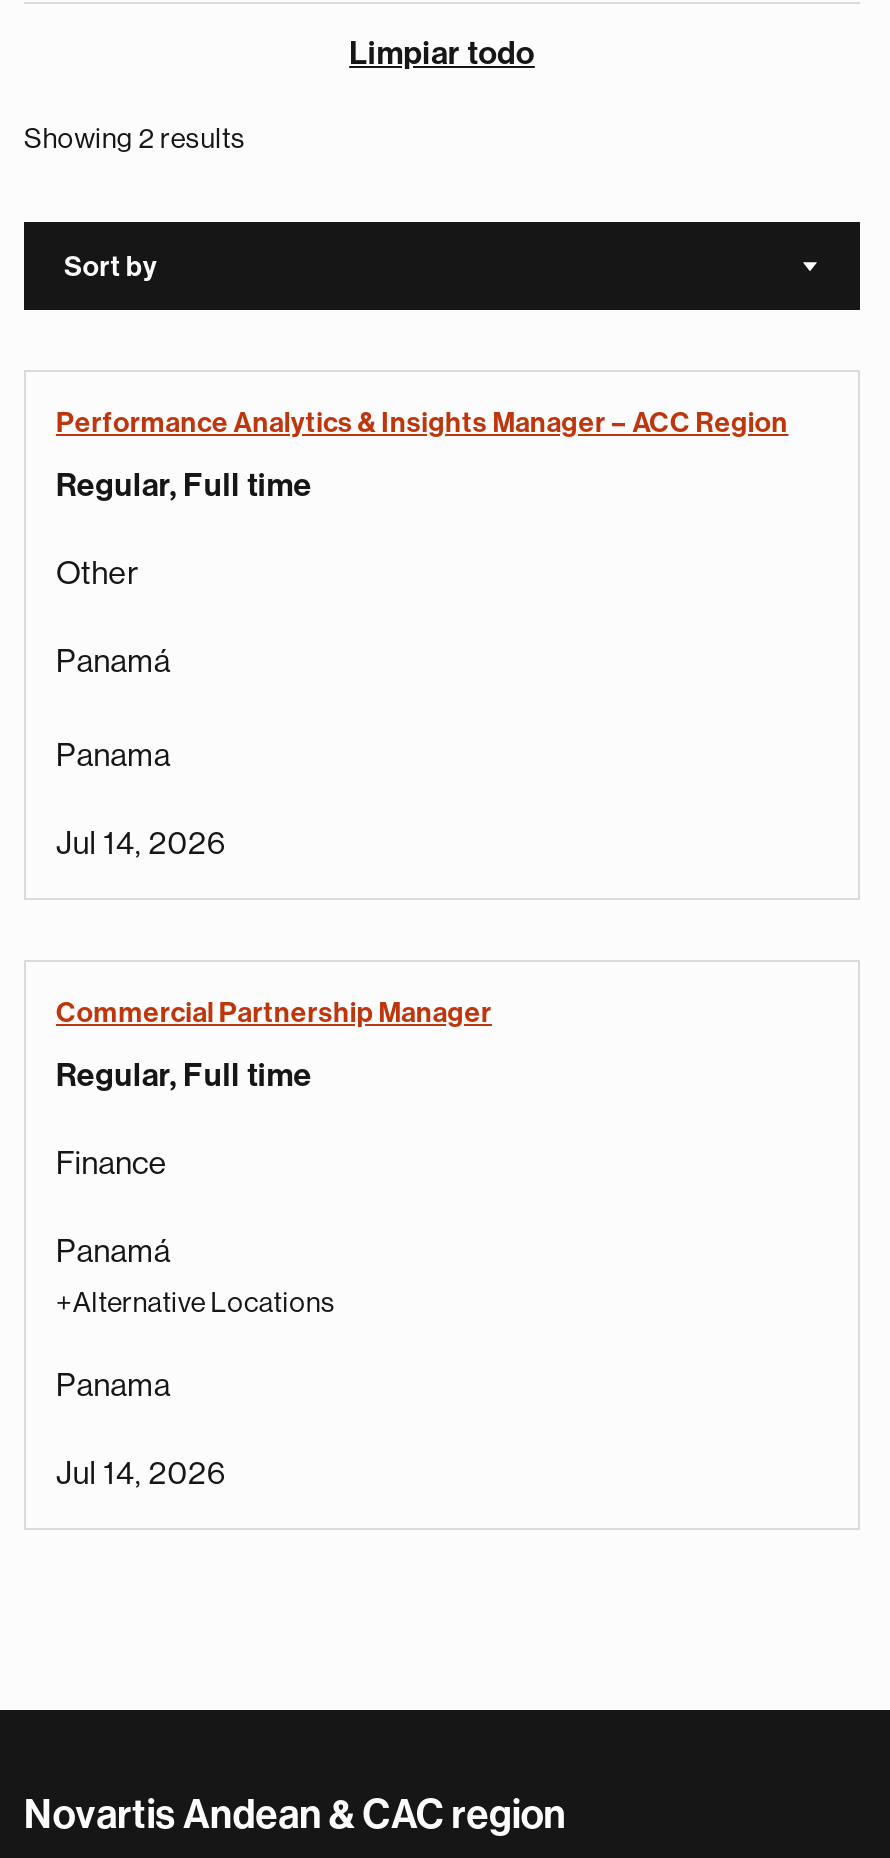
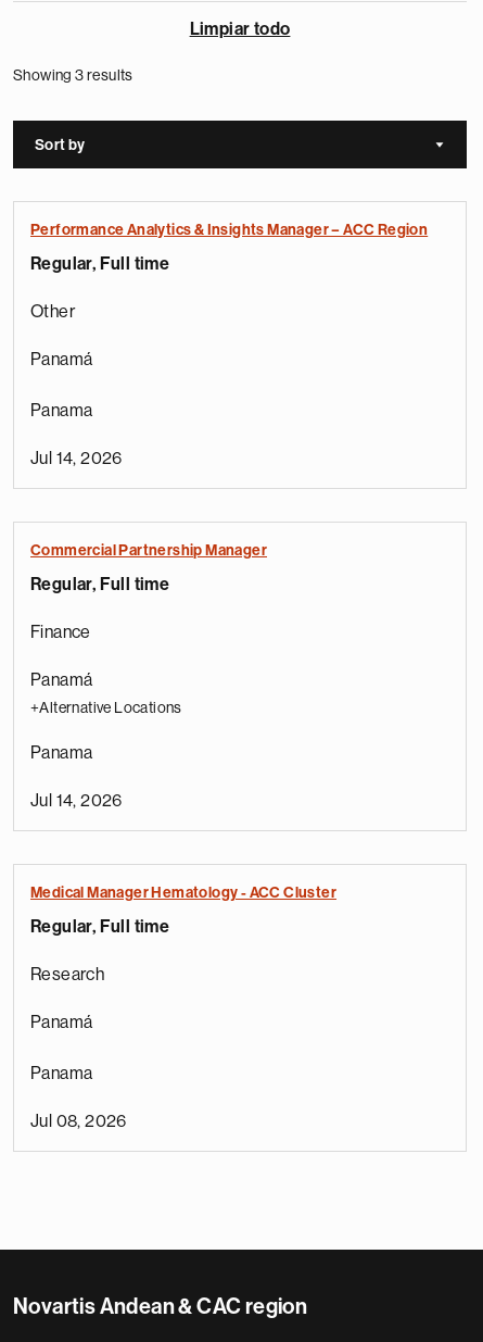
[24,124,246,152] Showing 2 results -> [13,67,133,83] Showing 3 results
none -> [30,885,336,1130] Medical Manager Hematology - ACC Cluster | Regular, Full time | Research | Panamá | Panama | Jul 08, 2026

